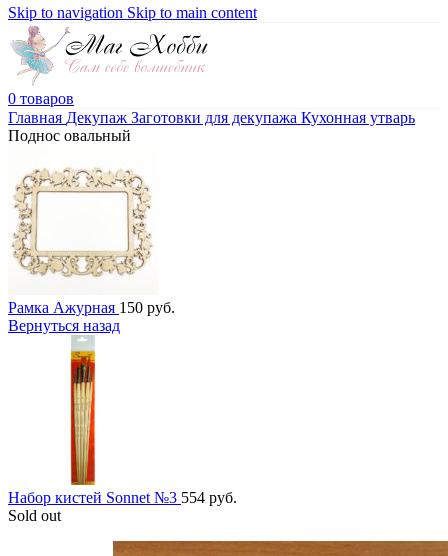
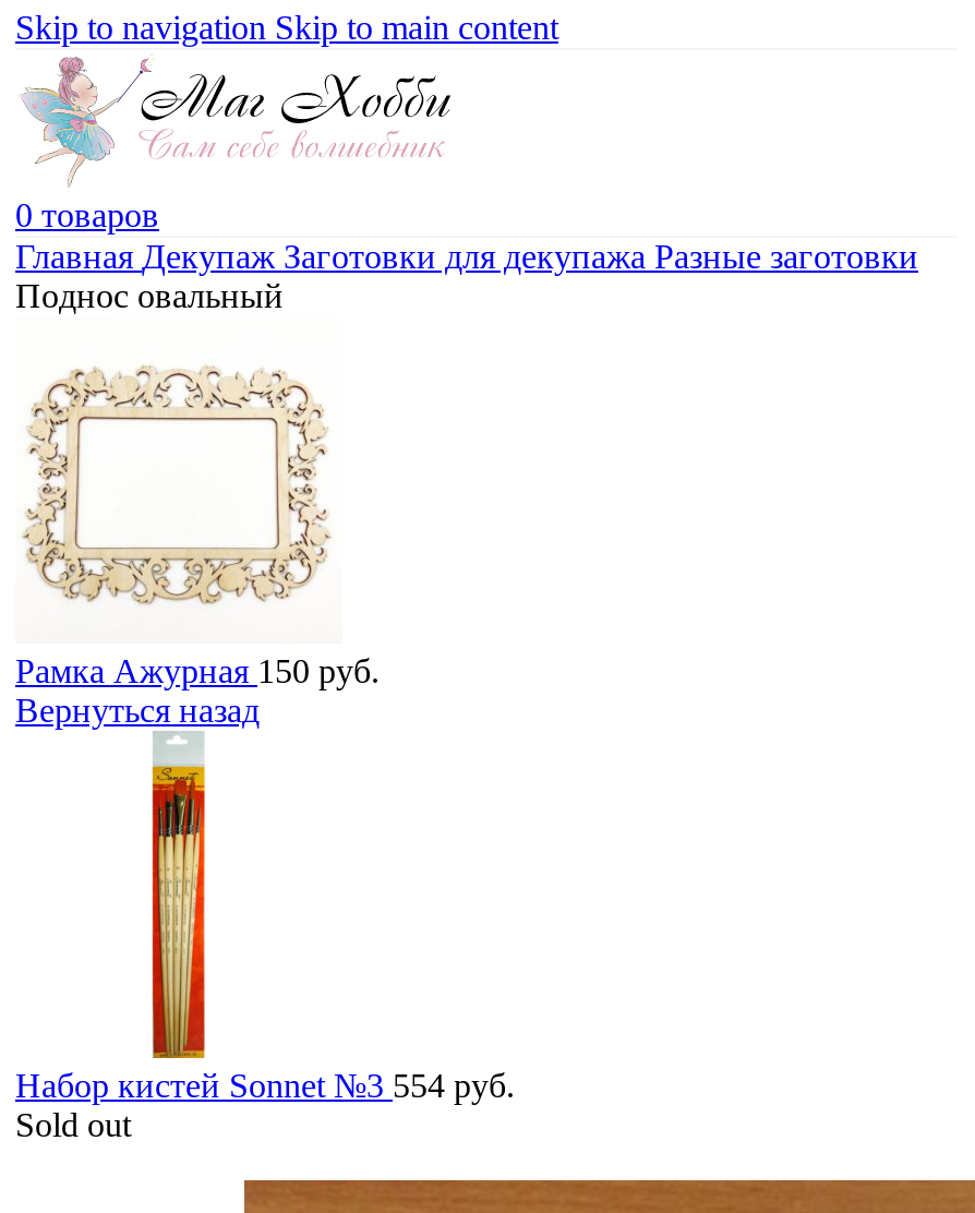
[8,109,415,126] Главная Декупаж Заготовки для декупажа Кухонная утварь -> [15,237,918,274] Главная Декупаж Заготовки для декупажа Разные заготовки

